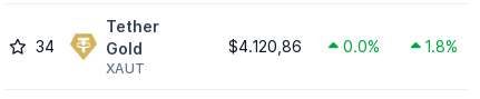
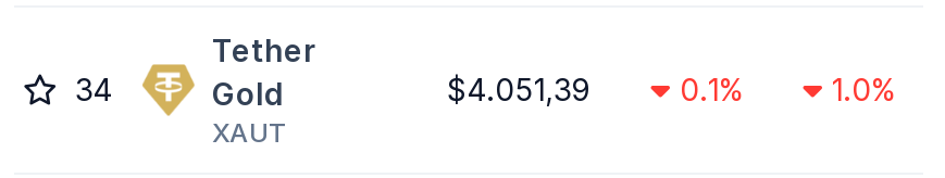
[228,37,302,56] $4.120,86 -> [447,71,590,107] $4.051,39
[343,37,380,56] 0.0% -> [680,71,743,107] 0.1%
[425,37,458,56] 1.8% -> [832,71,895,107] 1.0%

